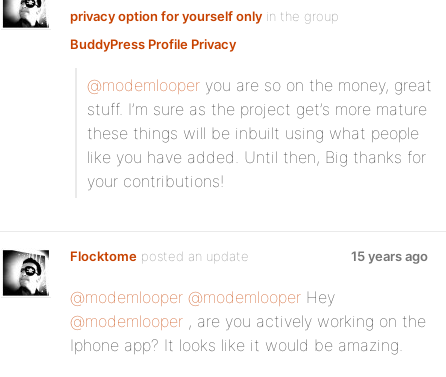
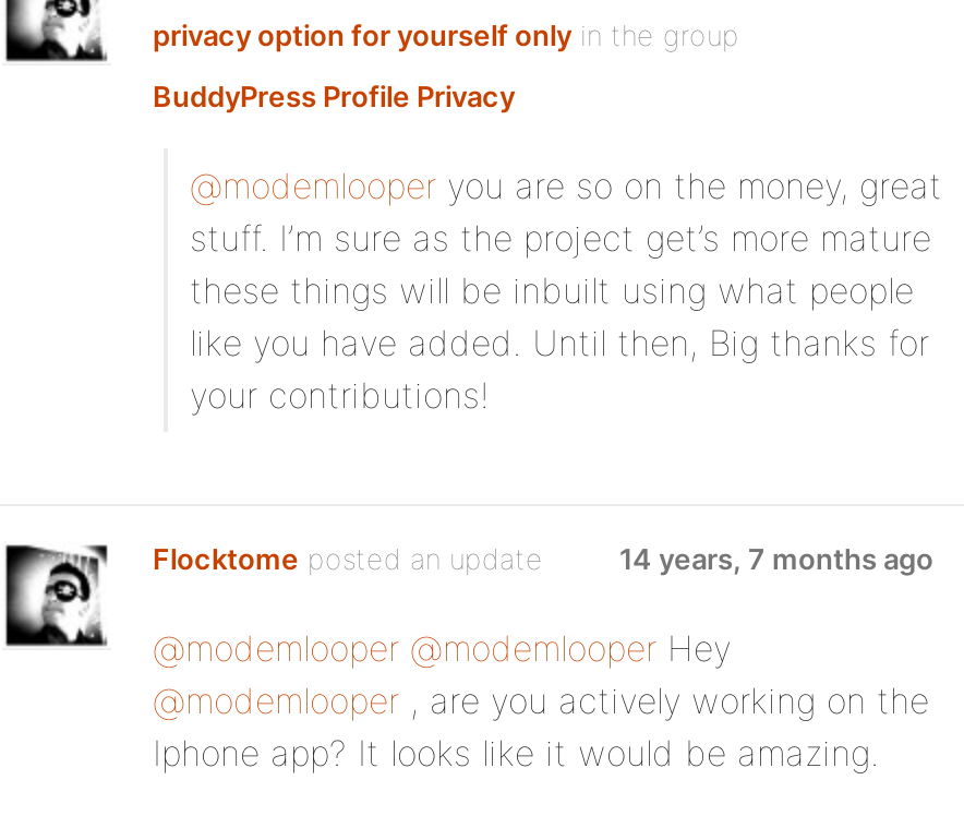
[351,248,428,264] 15 years ago -> [619,541,933,576] 14 years, 7 months ago

